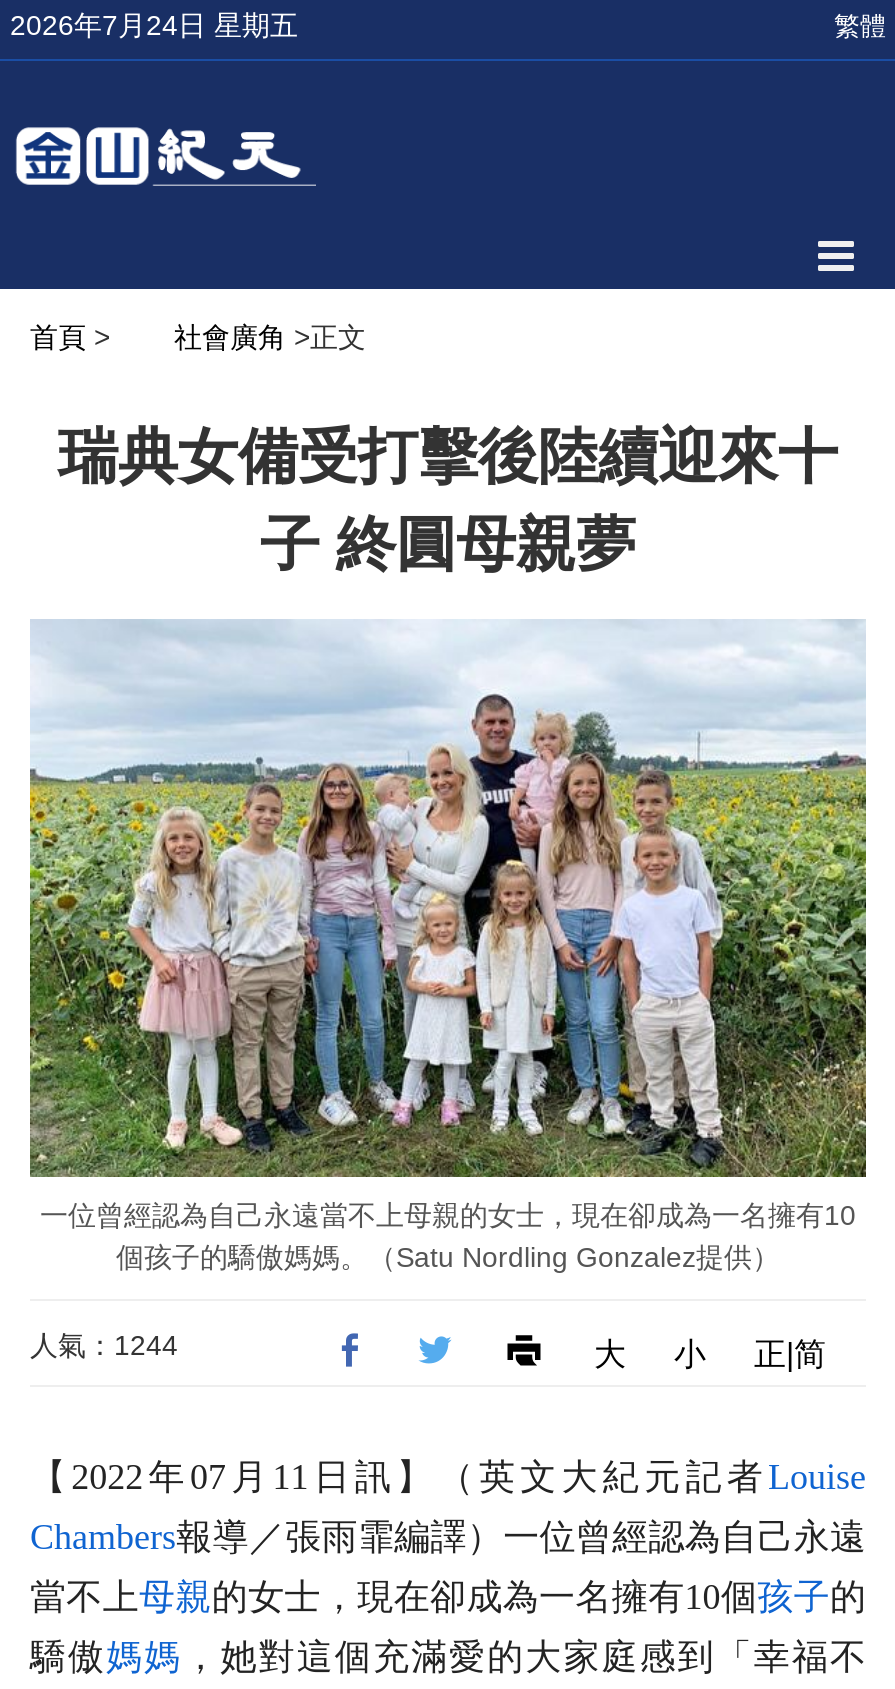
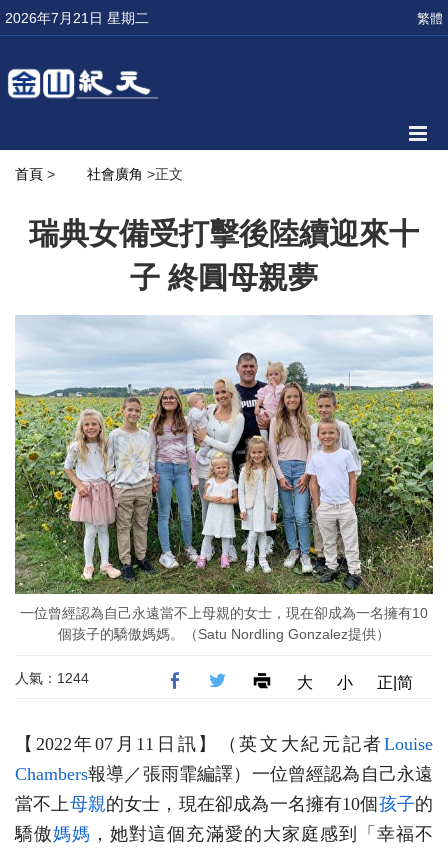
[10,9,298,41] 2026年7月24日 星期五 -> [5,10,149,26] 2026年7月21日 星期二

